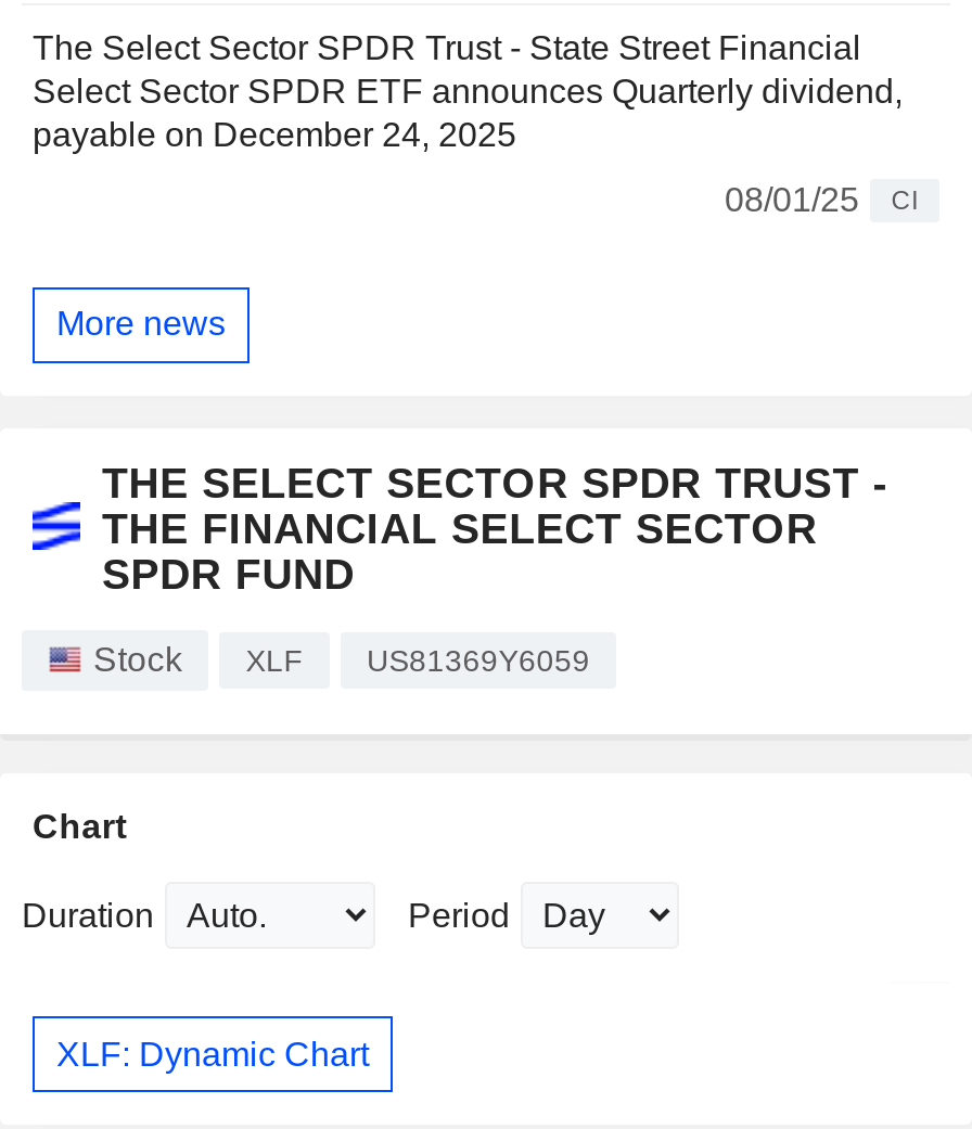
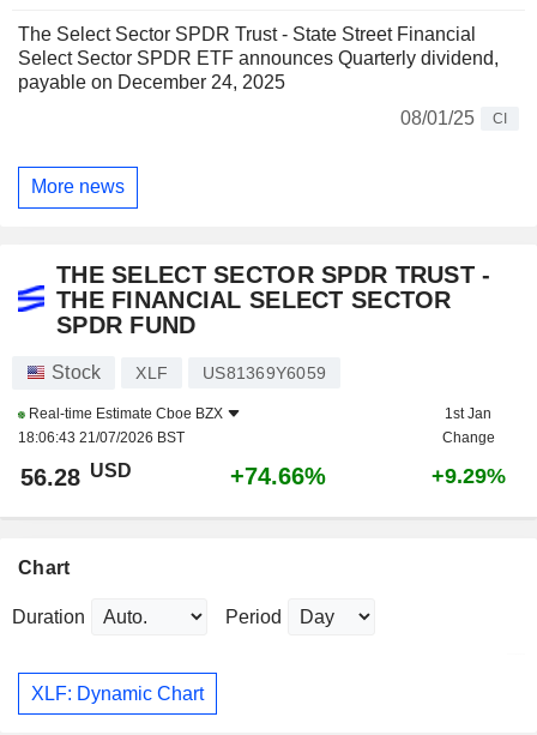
none -> [18,405,223,446] Real-time Estimate Cboe BZX | 18:06:43 21/07/2026 BST
none -> [20,405,505,491] 1st Jan | Change | 56.28 USD | +74.66% | +9.29%

